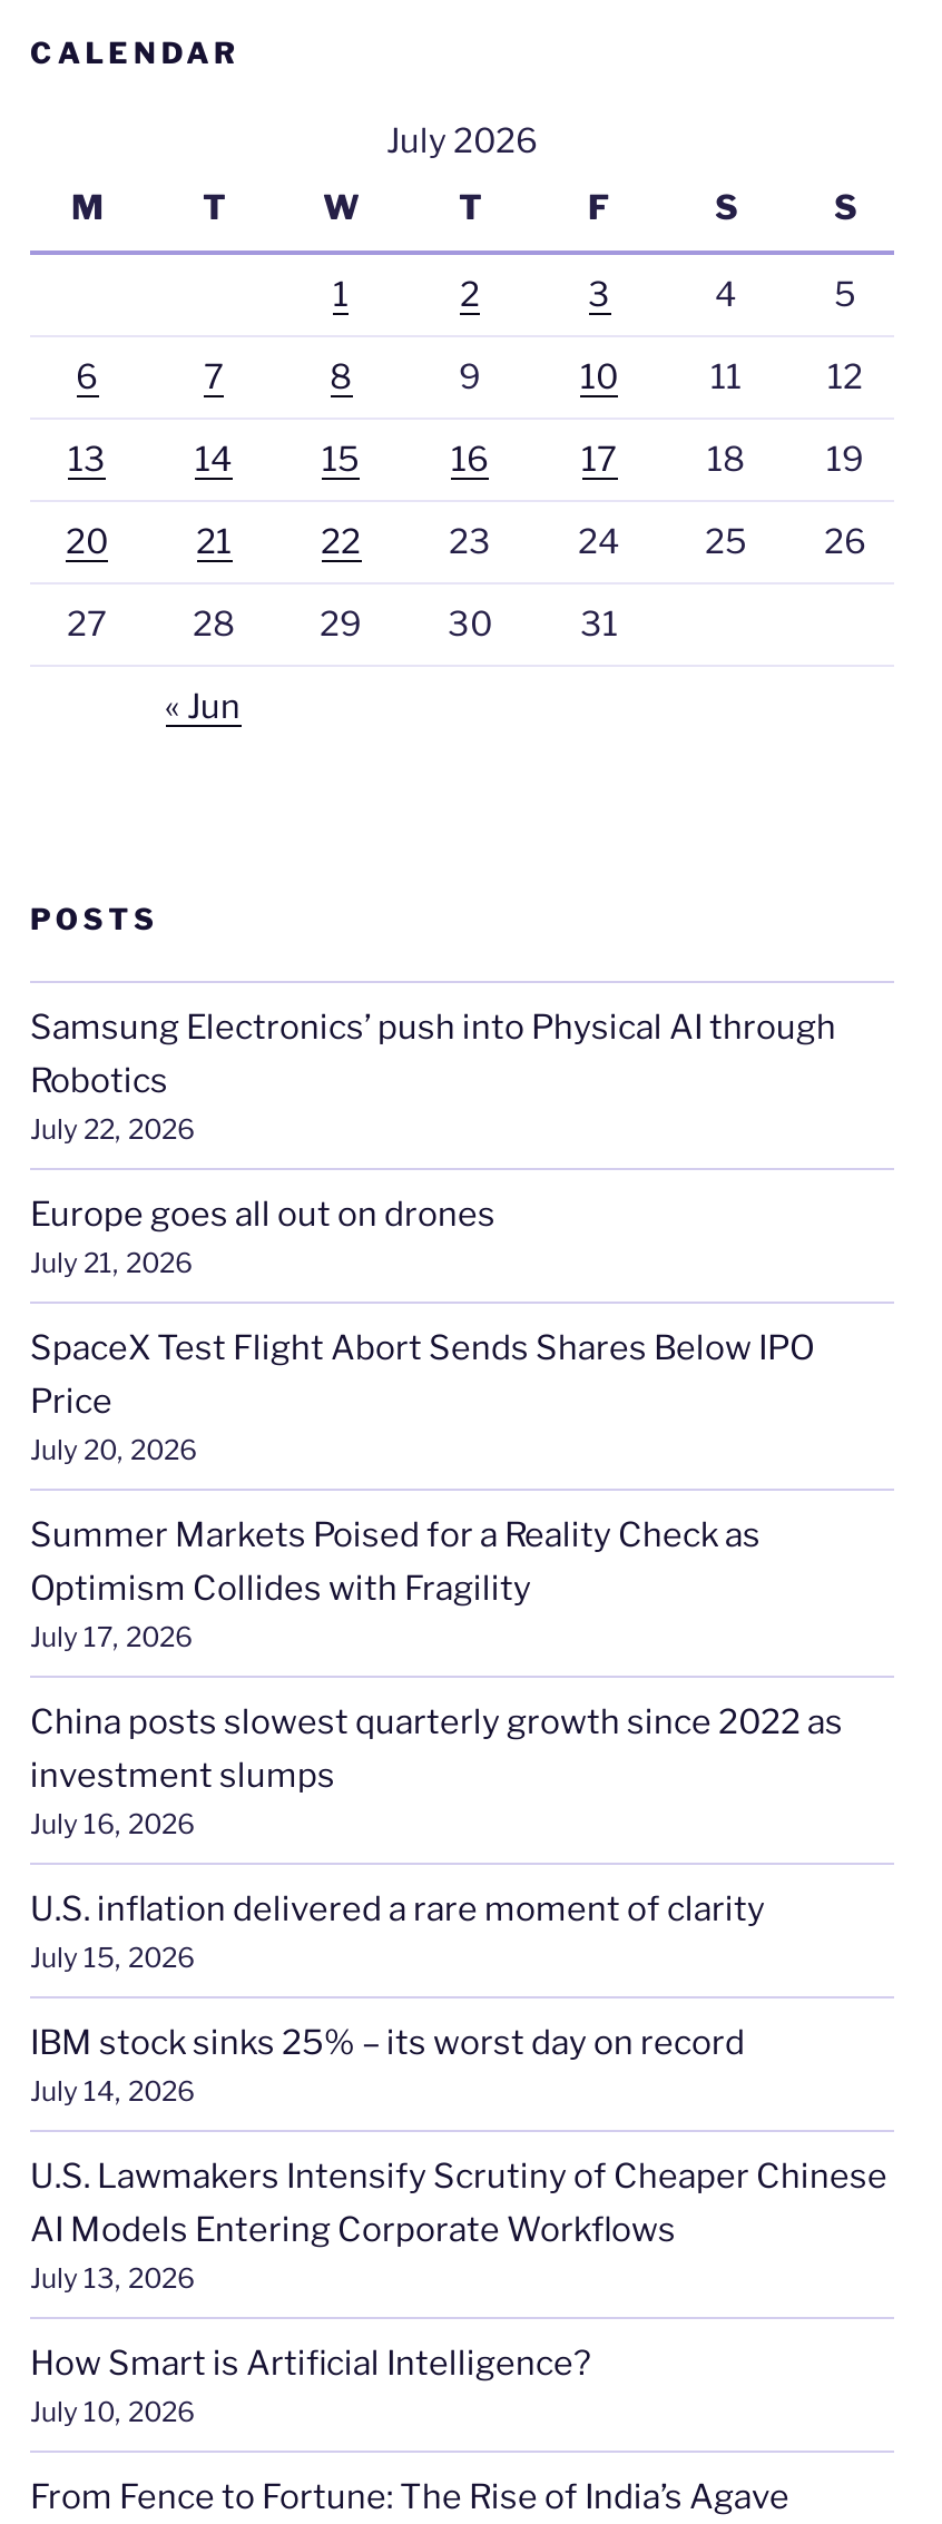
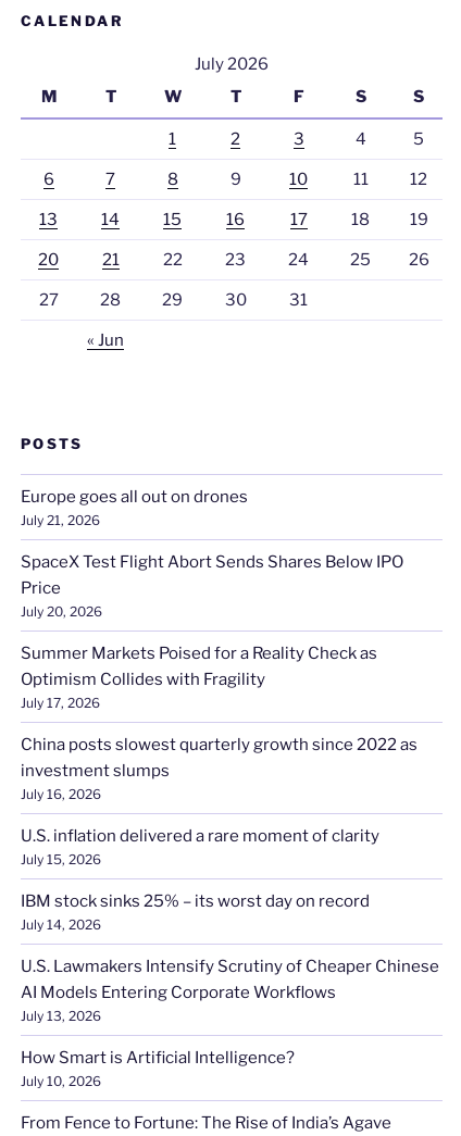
[30,1007,836,1145] Samsung Electronics’ push into Physical AI through | Robotics | July 22, 2026 -> none

